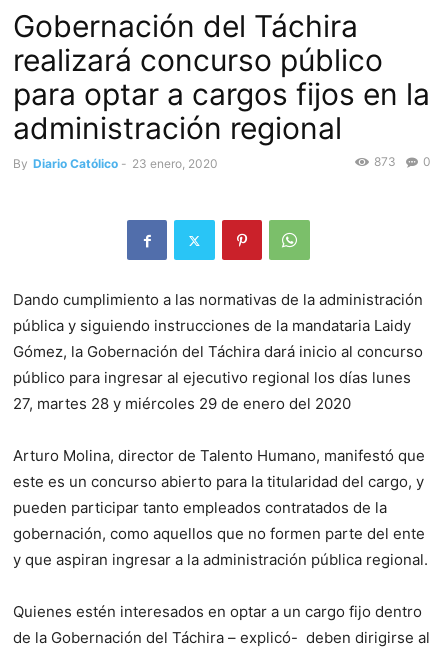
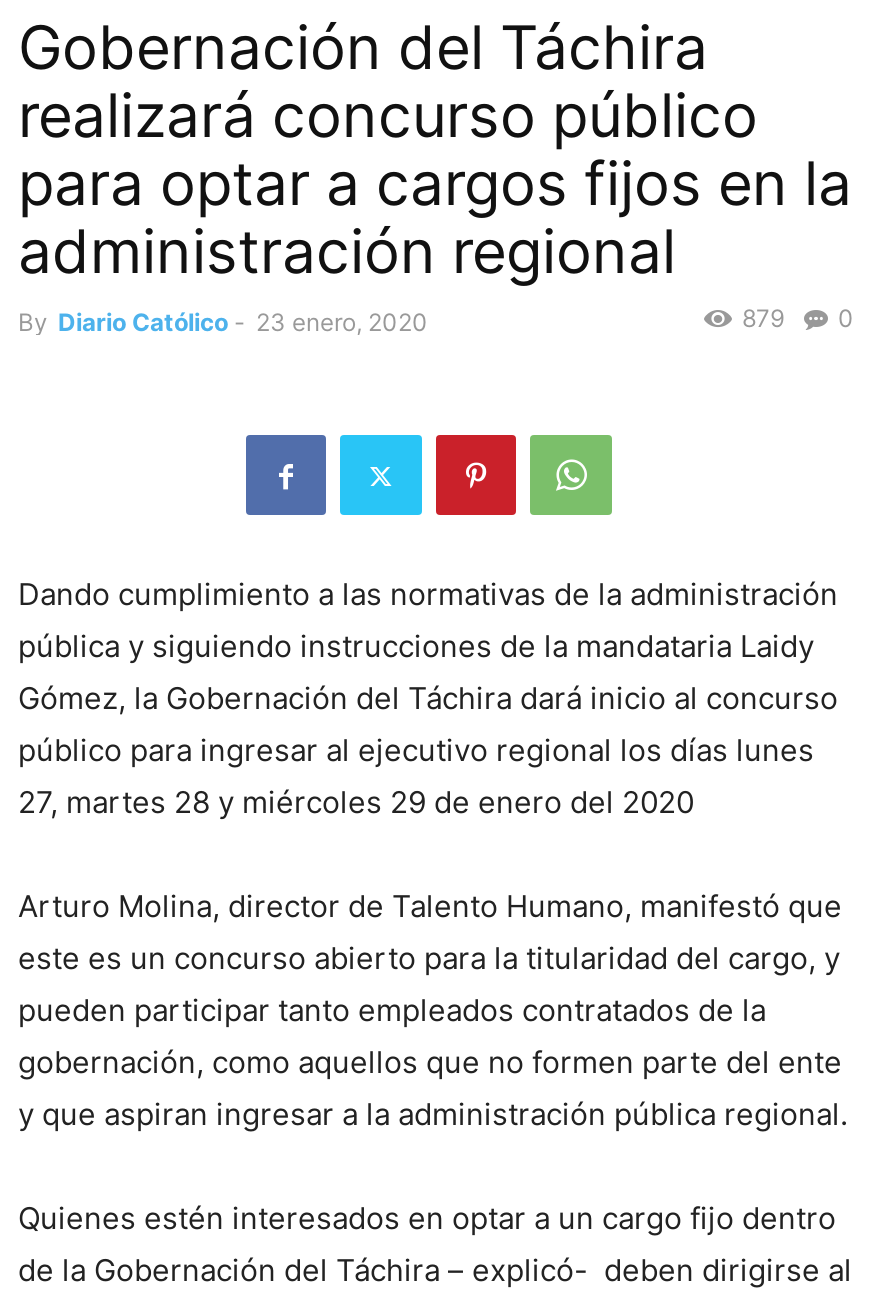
[374,154,431,169] 873 0 -> [742,303,854,333] 879 0

